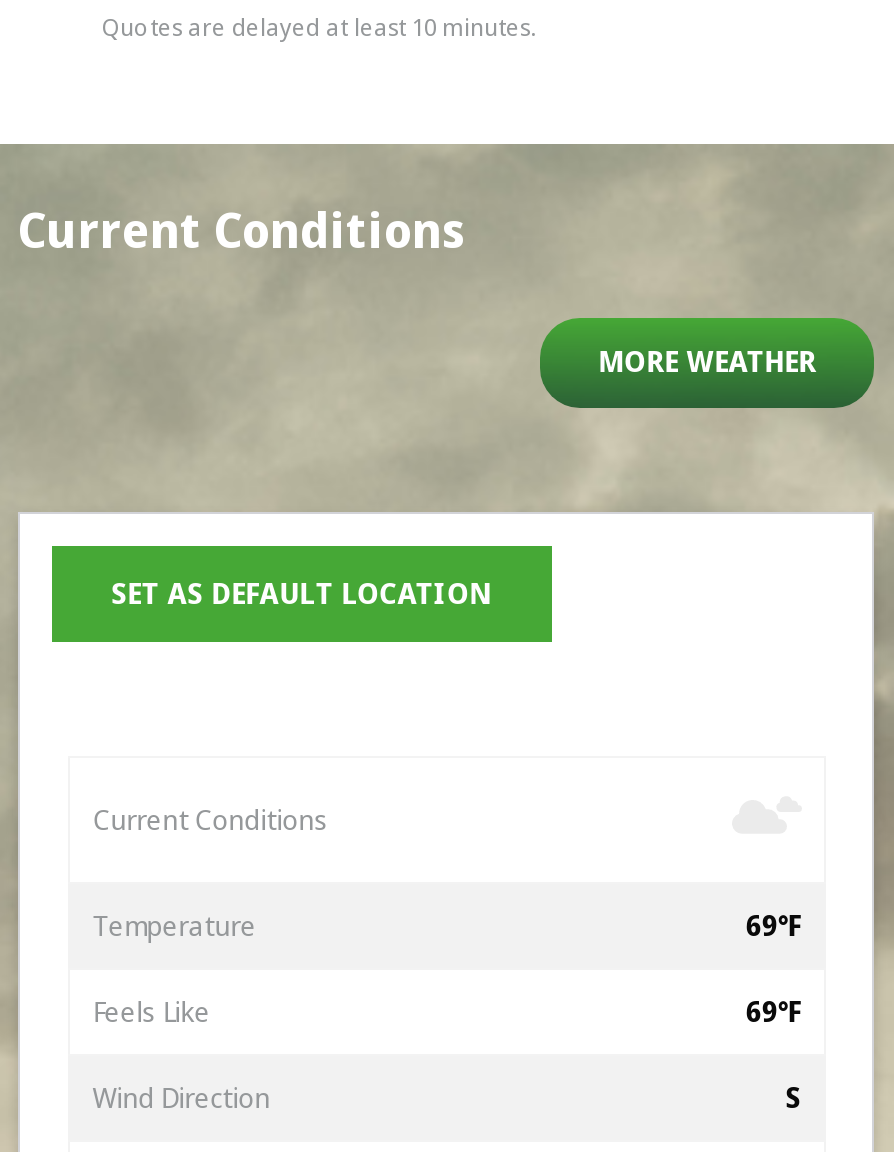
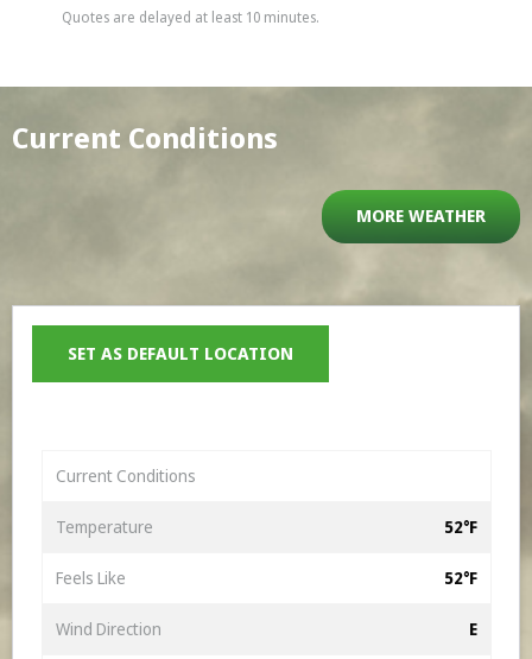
[746,906,802,944] 69°F -> [444,515,477,538] 52°F
[746,992,802,1030] 69°F -> [444,566,477,589] 52°F
[786,1078,802,1116] S -> [469,617,477,640] E

